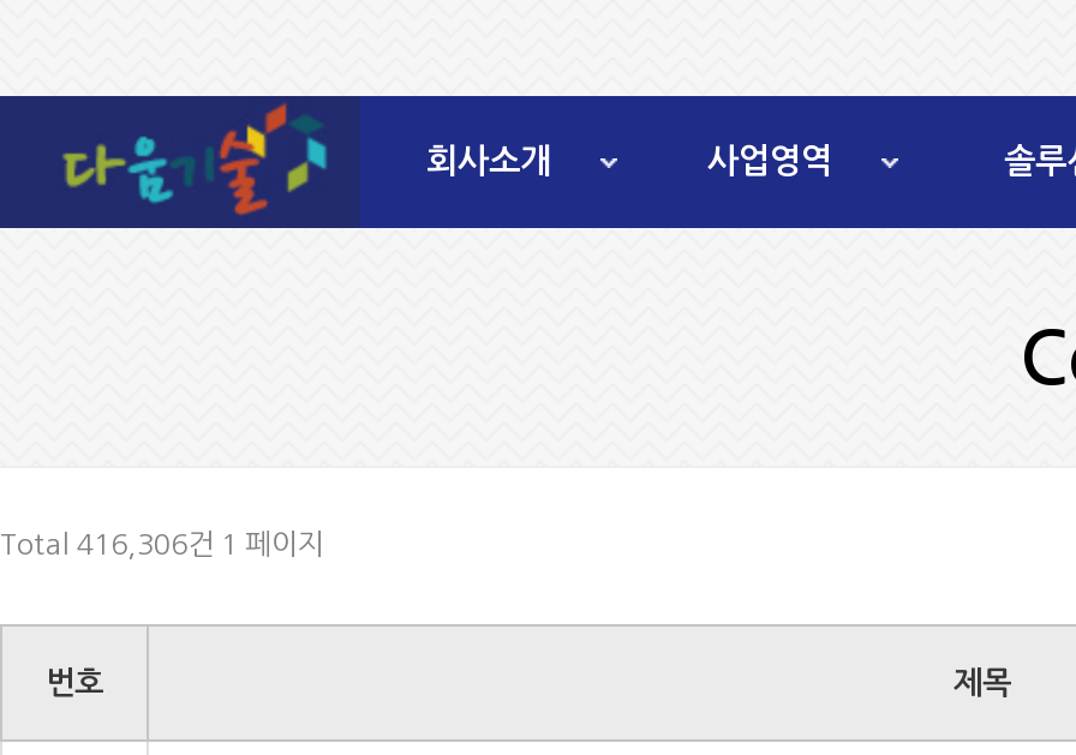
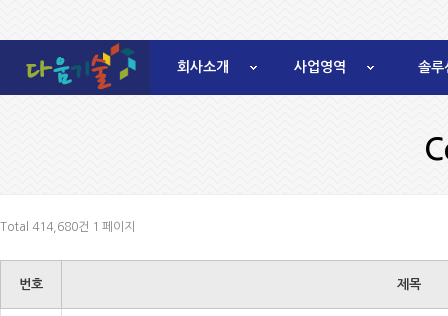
[0,531,324,559] Total 416,306건 1 페이지 -> [0,221,135,233] Total 414,680건 1 페이지

